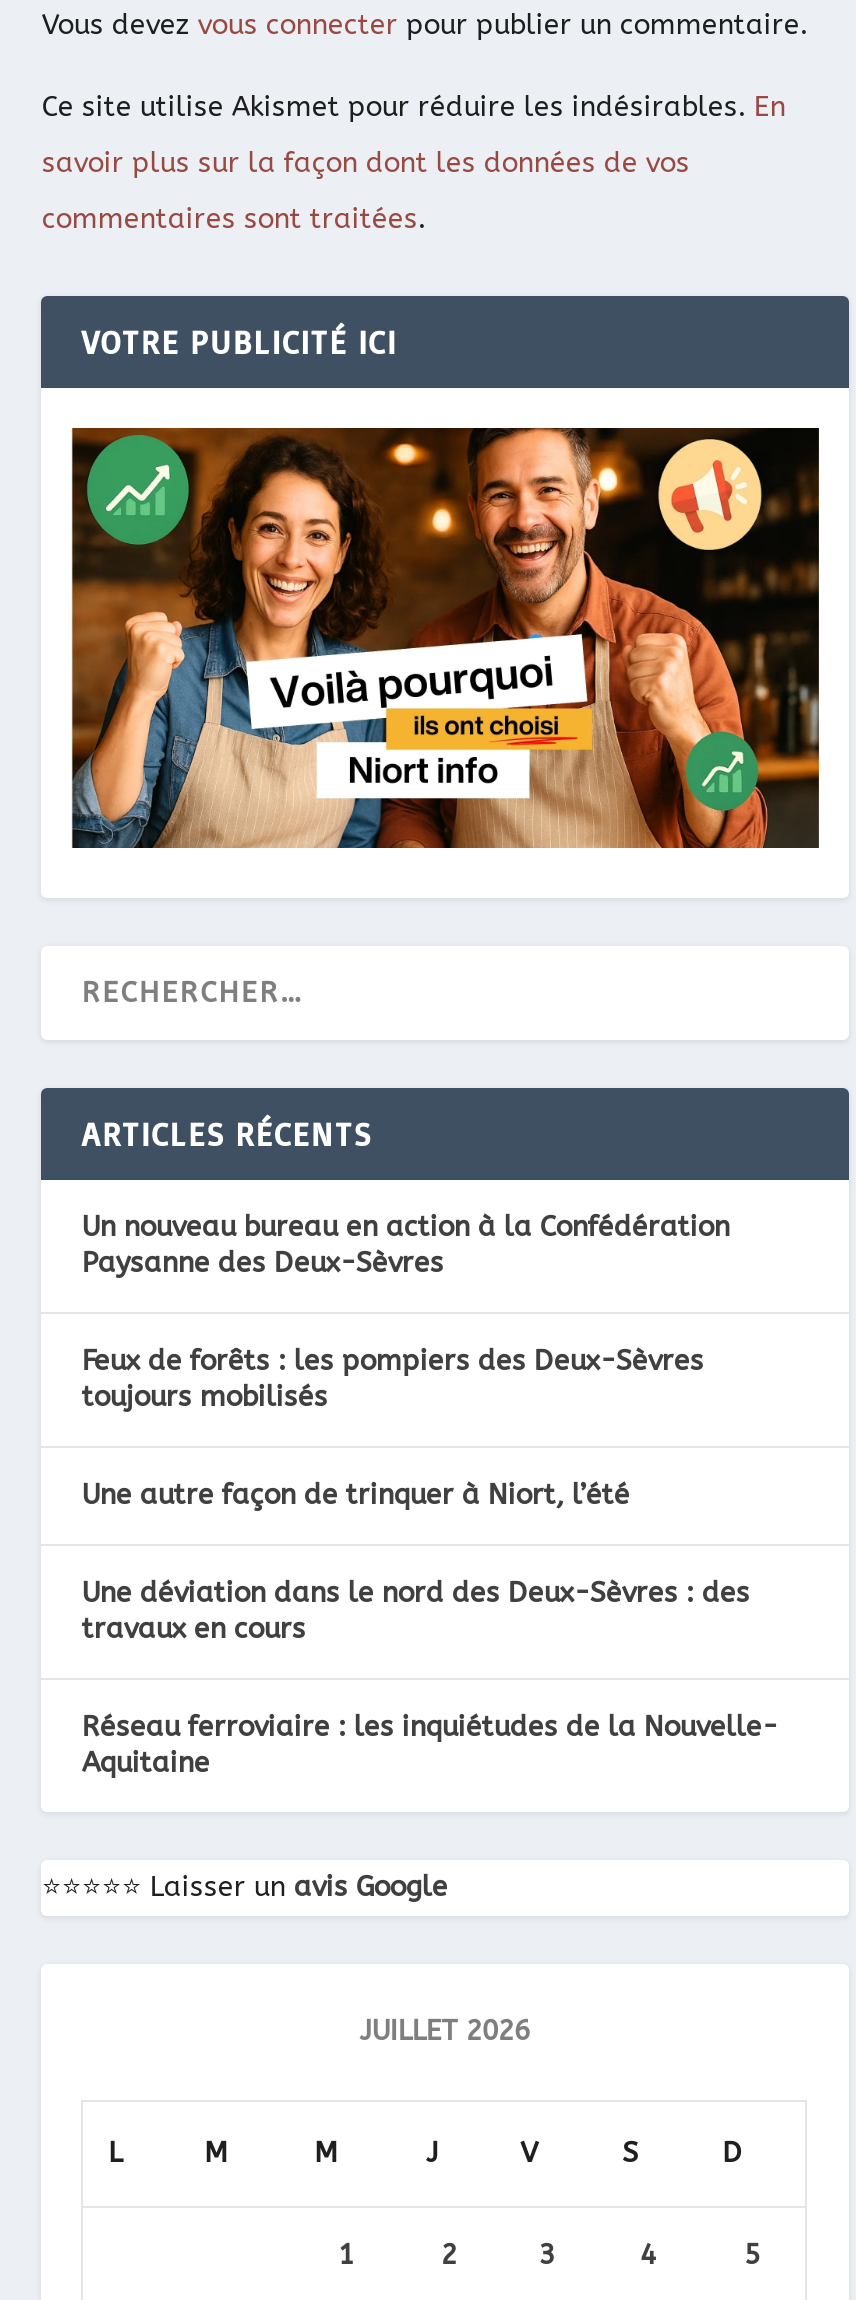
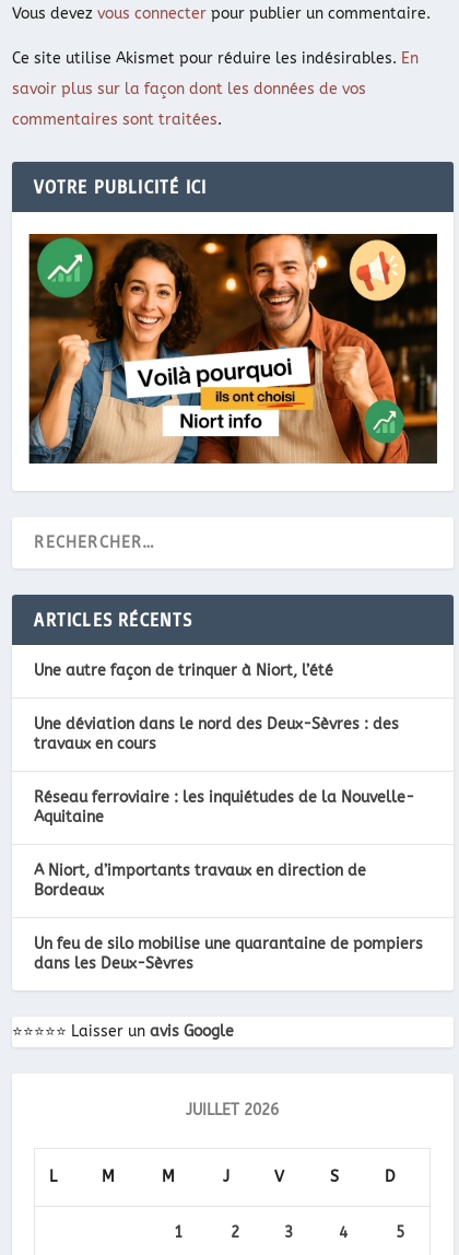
[82,1210,730,1414] Un nouveau bureau en action à la Confédération | Paysanne des Deux-Sèvres | Feux de forêts : les pompiers des Deux-Sèvres | toujours mobilisés -> none
moved [82,1478,778,1780] -> [34,662,415,827]: Une autre façon de trinquer à Niort, l’été | Une déviation dans le nord des Deux-Sèvres : des | travaux en cours | Réseau ferroviaire : les inquiétudes de la Nouvelle- | Aquitaine
none -> [34,862,423,973] A Niort, d’importants travaux en direction de | Bordeaux | Un feu de silo mobilise une quarantaine de pompiers | dans les Deux-Sèvres

